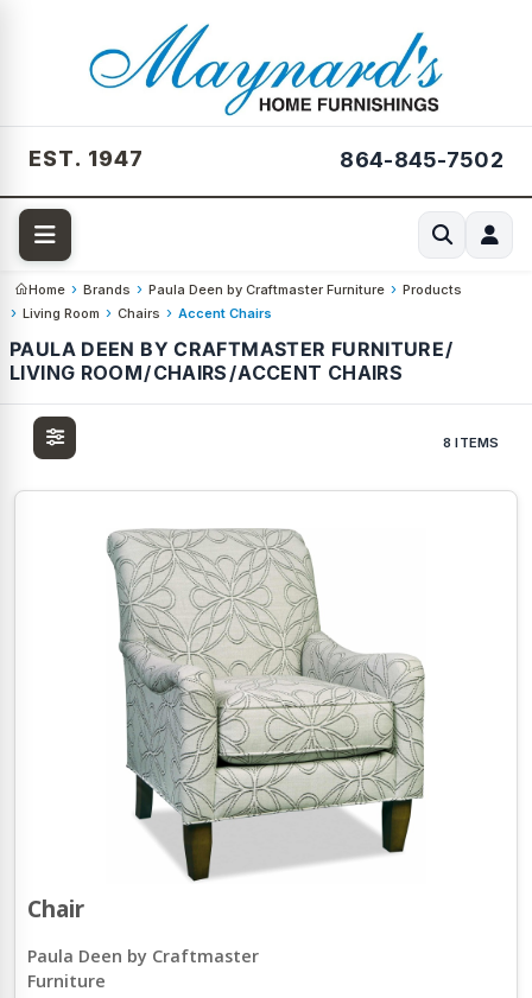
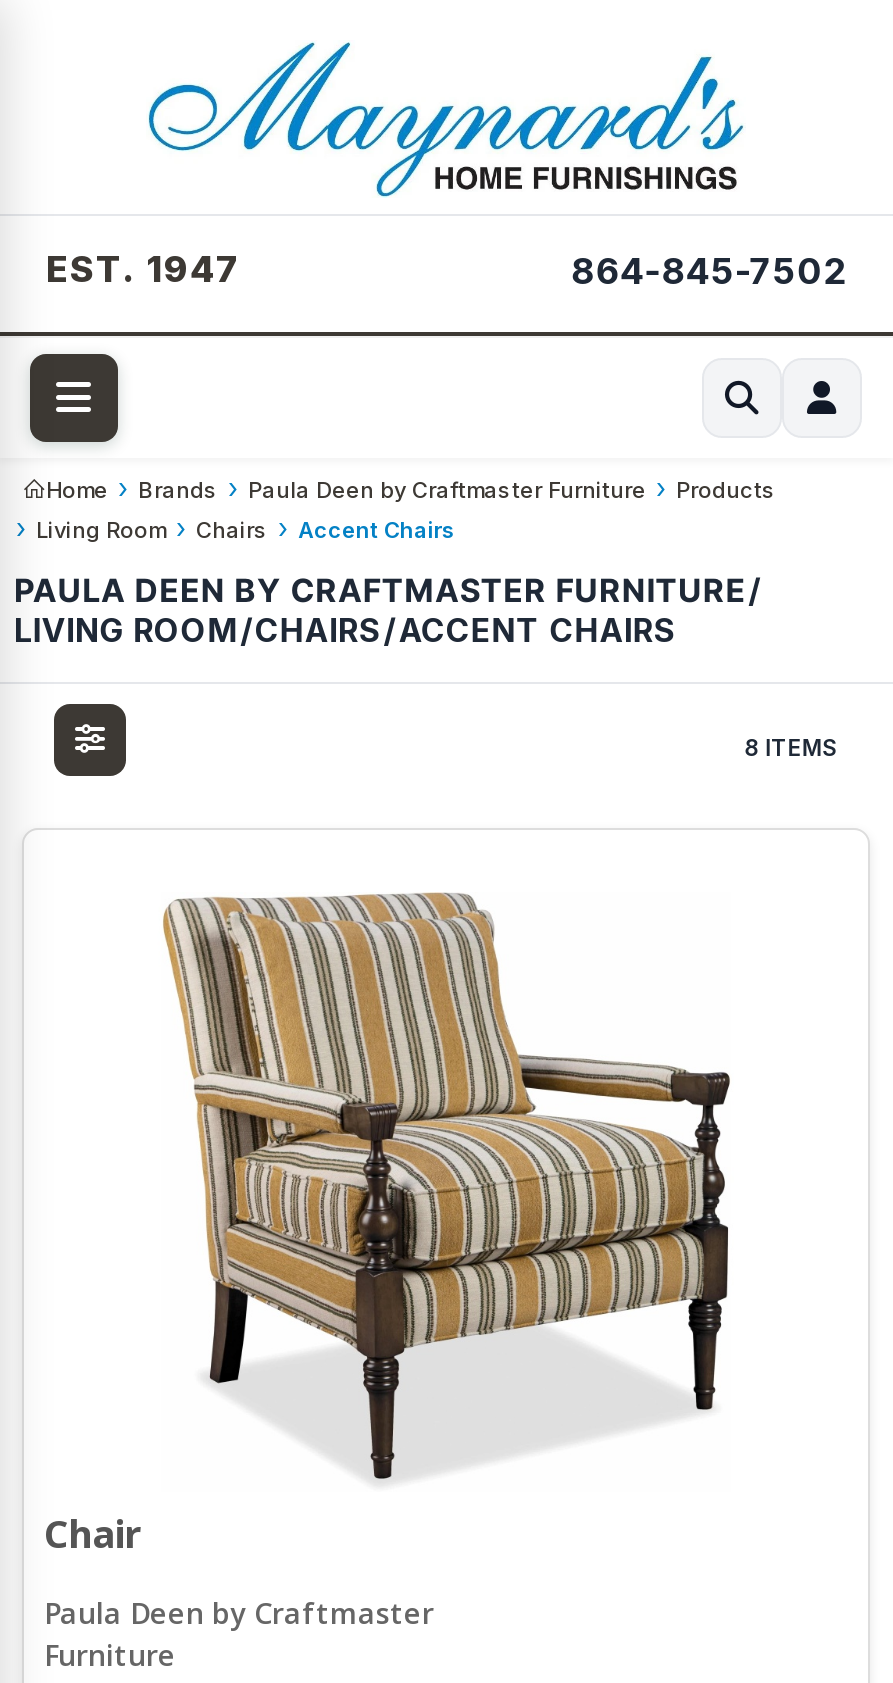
[99,528,435,883] [image] -> [162,894,732,1486] [image]

